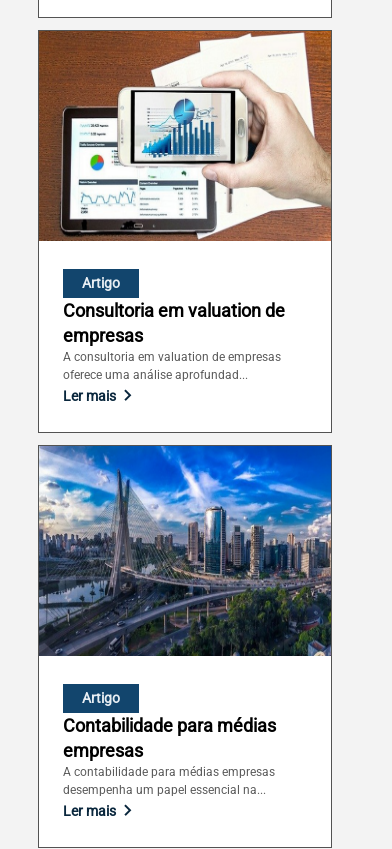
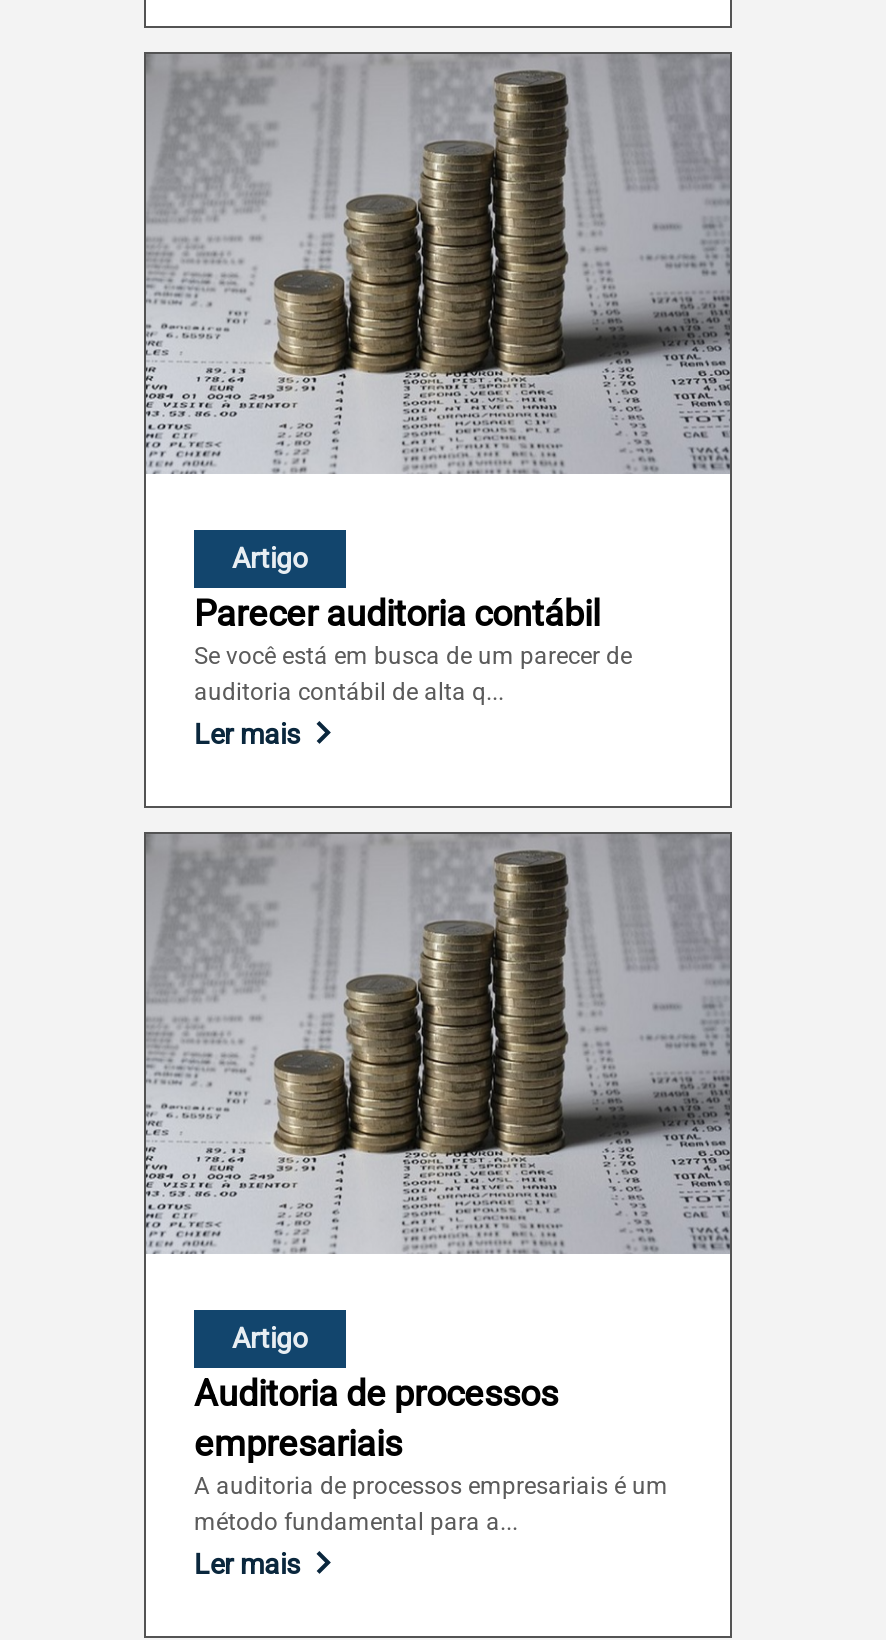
[38,30,332,242] [image] -> [144,52,732,474] [image]
[63,300,285,382] Consultoria em valuation de | empresas | A consultoria em valuation de empresas | oferece uma análise aprofundad... -> [194,592,632,706] Parecer auditoria contábil | Se você está em busca de um parecer de | auditoria contábil de alta q...
[38,445,332,657] [image] -> [144,832,732,1254] [image]
[63,715,276,797] Contabilidade para médias | empresas | A contabilidade para médias empresas | desempenha um papel essencial na... -> [194,1372,668,1536] Auditoria de processos | empresariais | A auditoria de processos empresariais é um | método fundamental para a...

